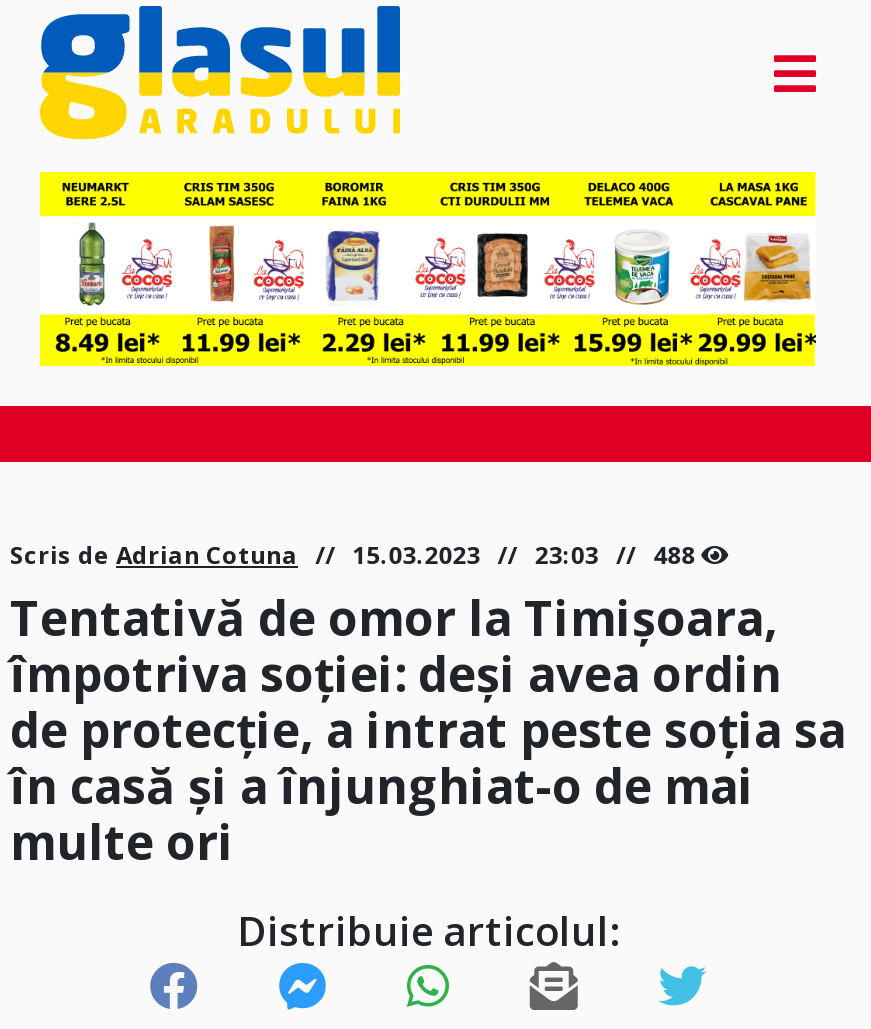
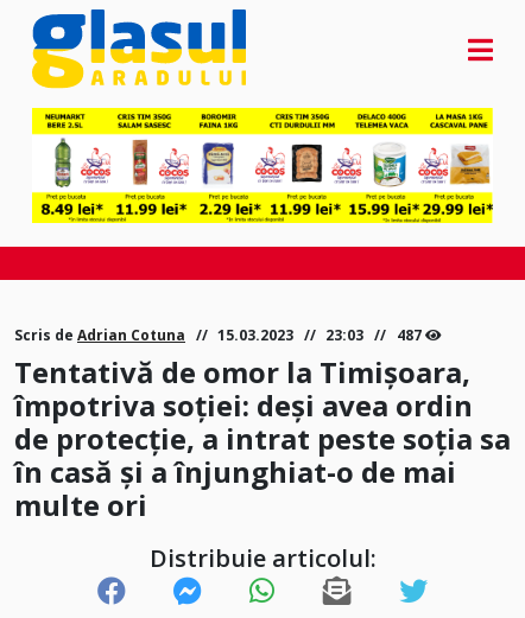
[10,539,695,573] Scris de Adrian Cotuna 15.03.2023 23:03 488 -> [14,325,421,346] Scris de Adrian Cotuna 15.03.2023 23:03 487

